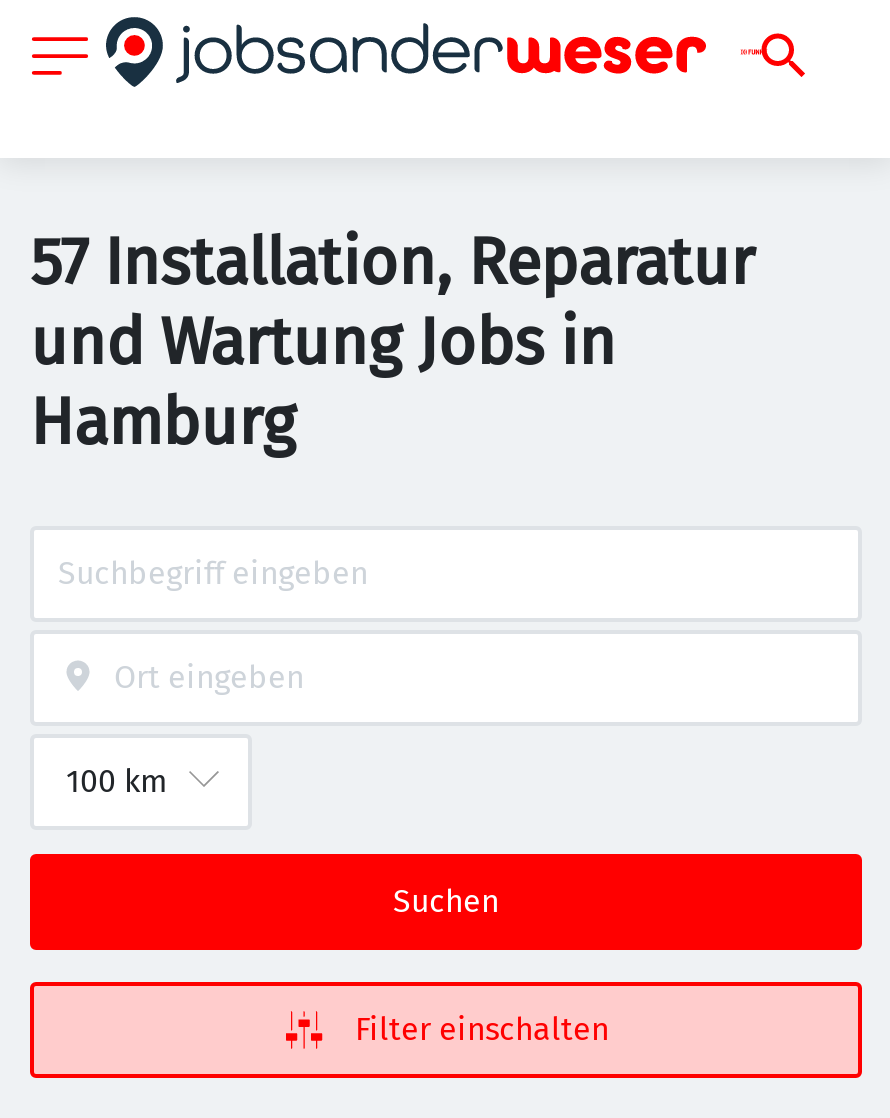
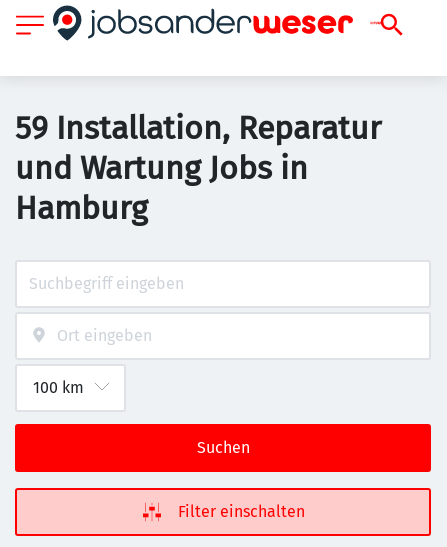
[30,224,754,300] 57 Installation, Reparatur -> [15,109,381,147] 59 Installation, Reparatur

